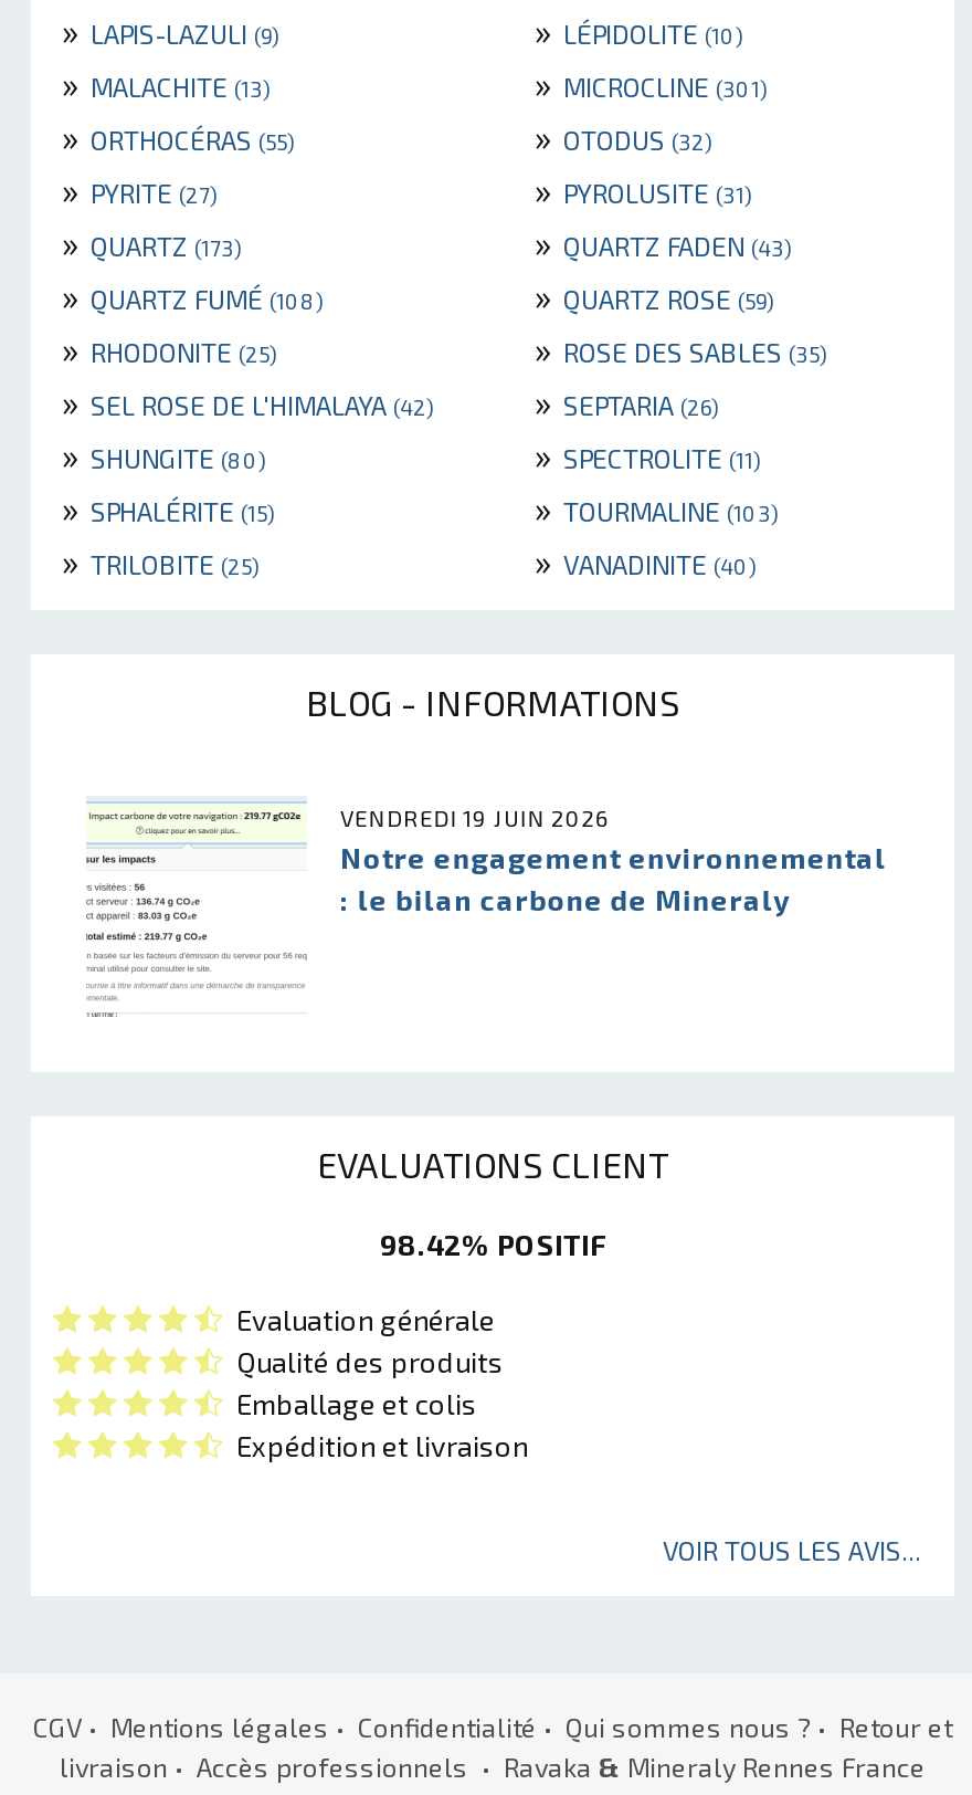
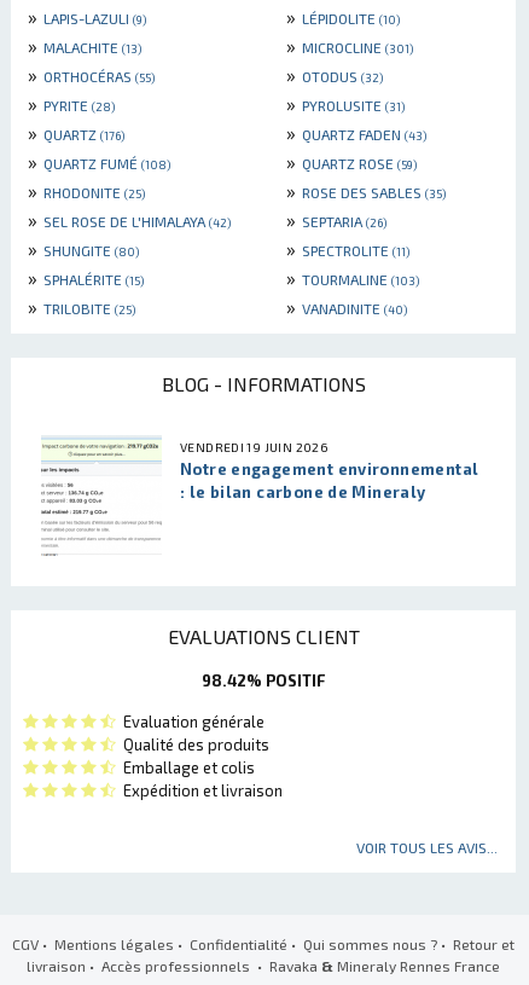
[53,167,216,209] » PYRITE (27) -> [23,91,115,114] » PYRITE (28)
[53,220,241,262] » QUARTZ (173) -> [23,120,124,143] » QUARTZ (176)

